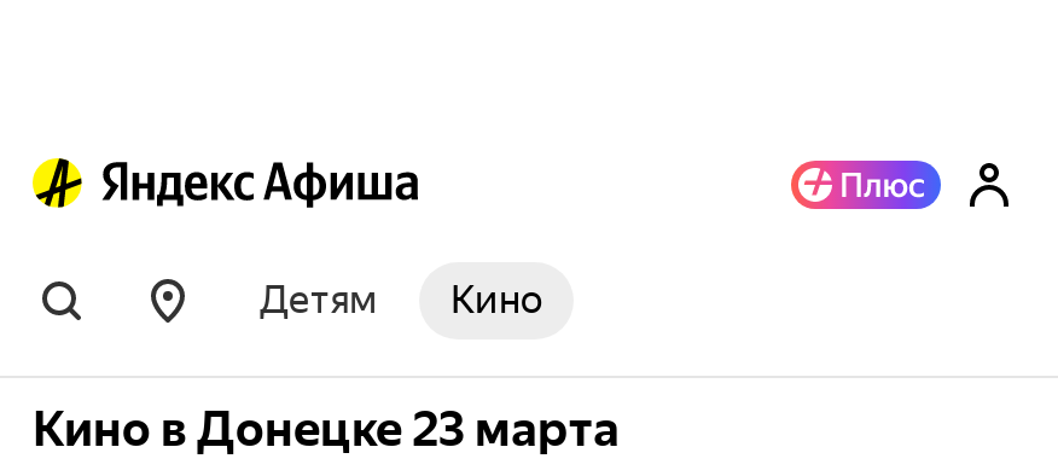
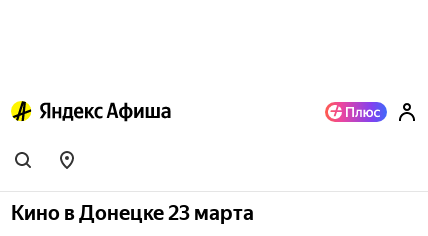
[260,277,542,323] Детям | Кино -> none

